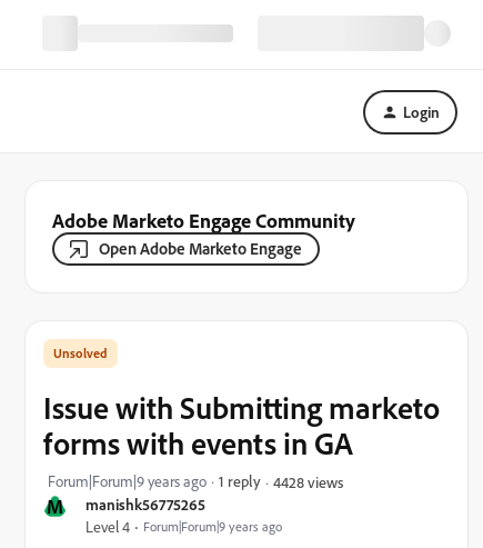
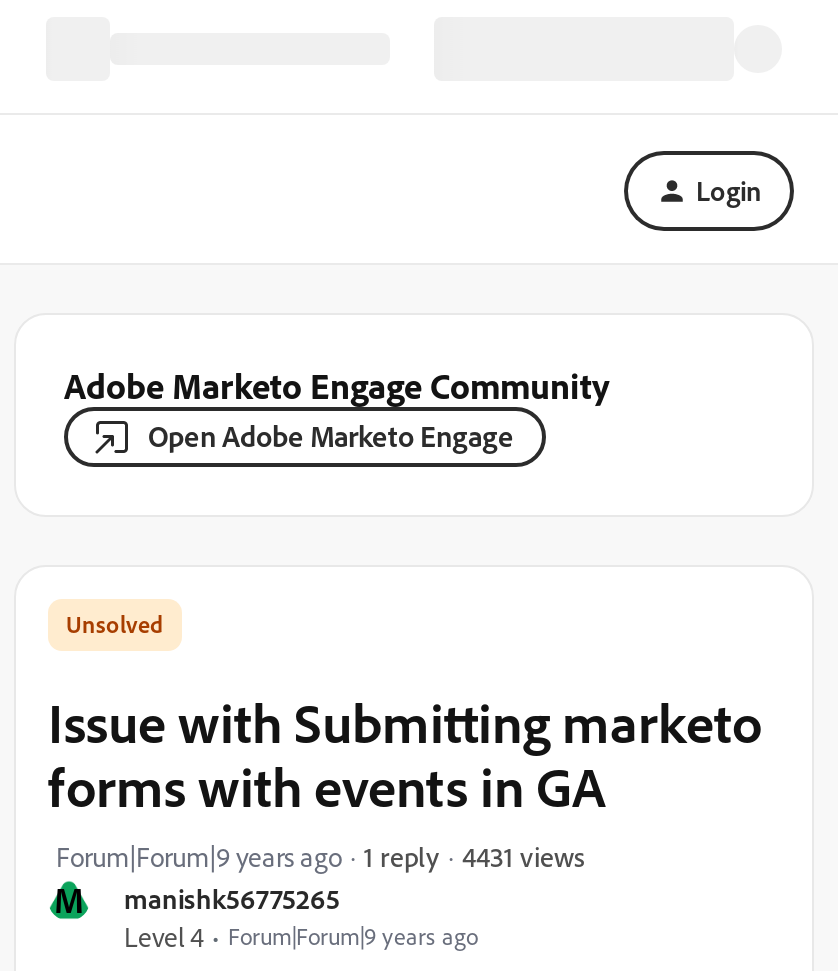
[273,472,343,491] 4428 views -> [462,838,584,872] 4431 views

